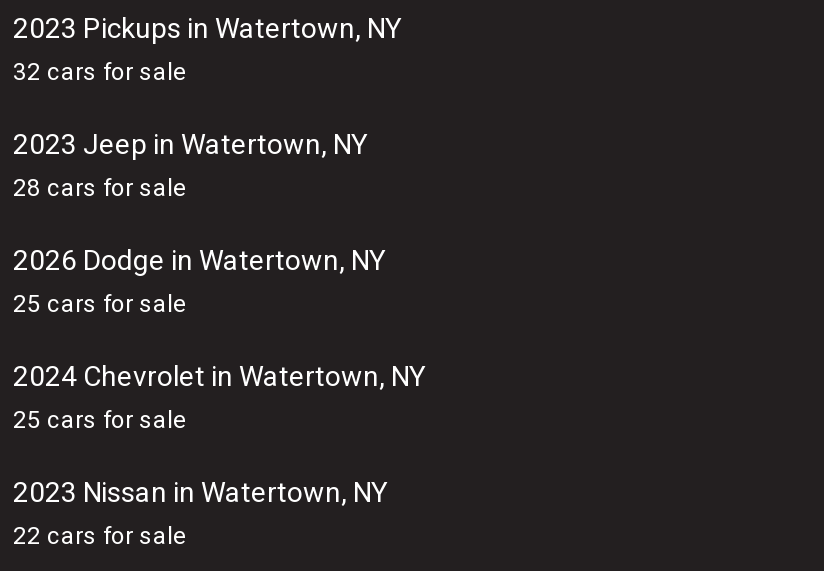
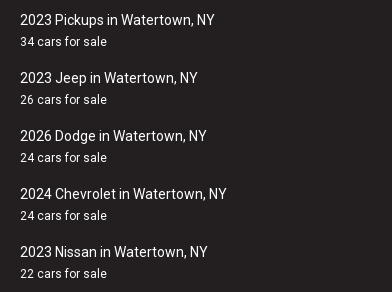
[13,58,187,86] 32 cars for sale -> [20,35,107,49] 34 cars for sale
[13,174,187,202] 28 cars for sale -> [20,93,107,107] 26 cars for sale
[13,290,187,318] 25 cars for sale -> [20,151,107,165] 24 cars for sale
[13,406,187,434] 25 cars for sale -> [20,209,107,223] 24 cars for sale

